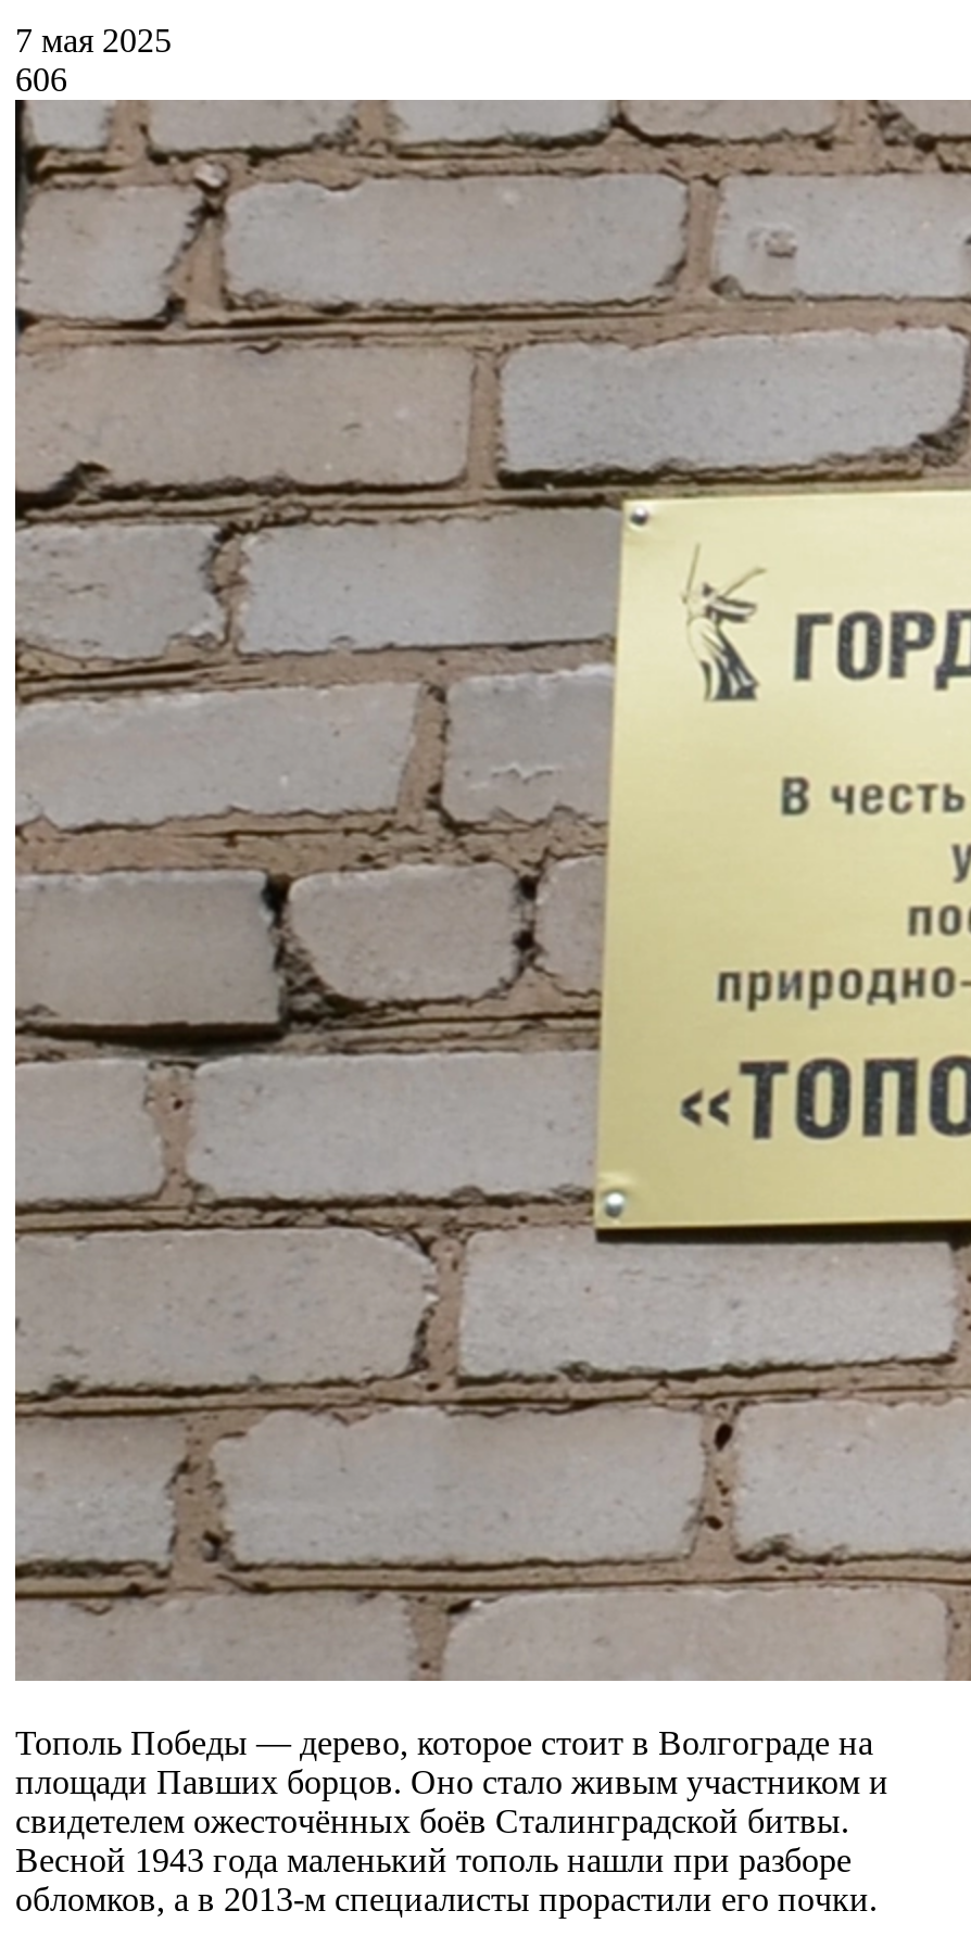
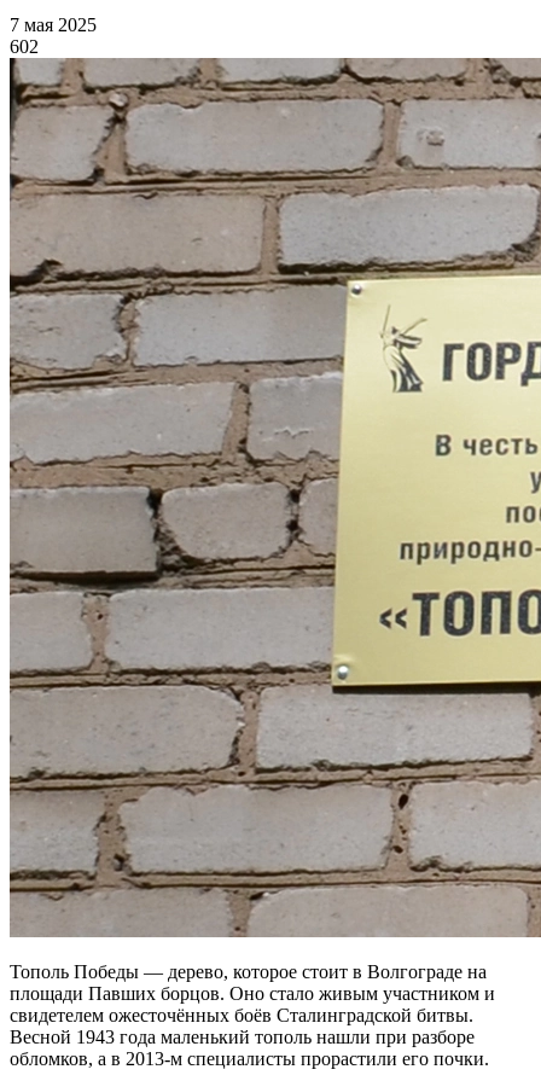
[15,61,67,98] 606 -> [10,36,39,57] 602

